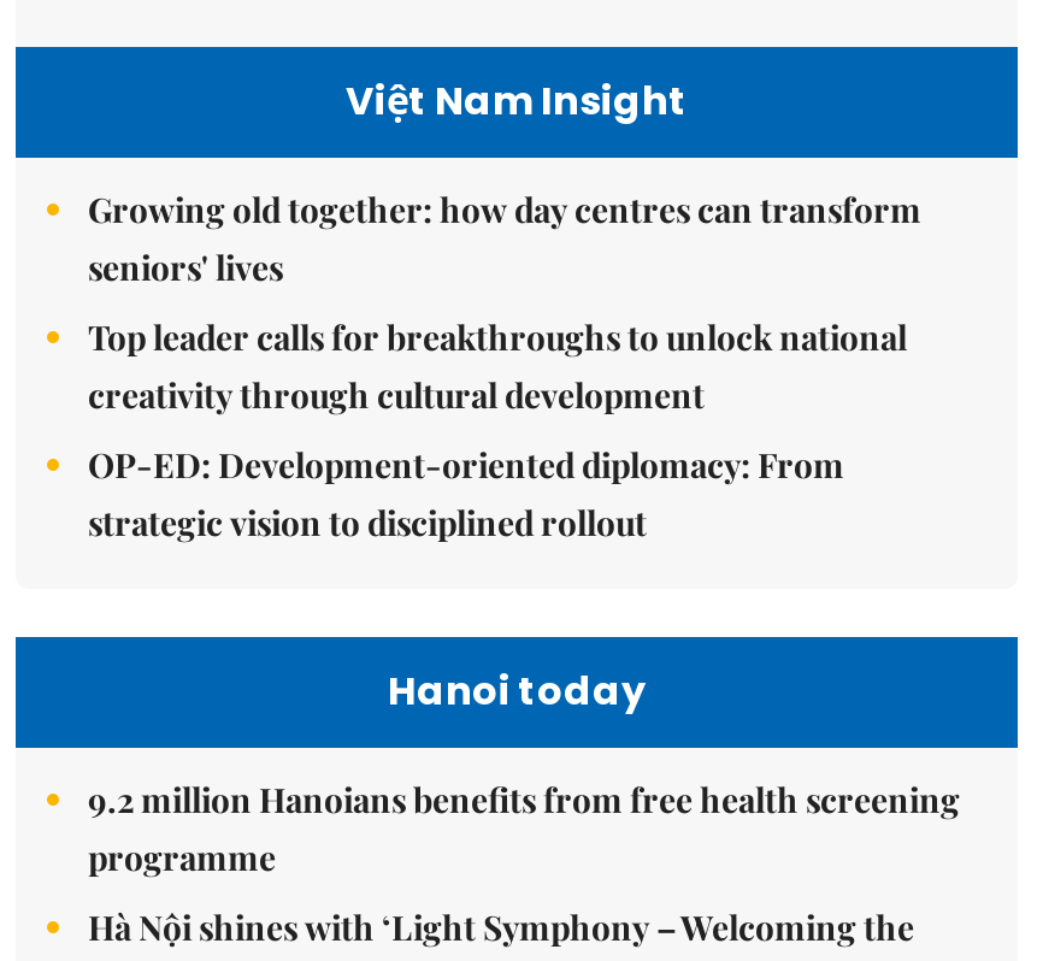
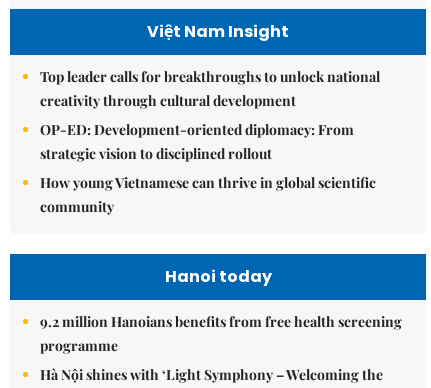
[88,187,921,291] Growing old together: how day centres can transform | seniors' lives -> none
moved [88,315,907,546] -> [40,67,380,163]: Top leader calls for breakthroughs to unlock national | creativity through cultural development | OP-ED: Development-oriented diplomacy: From | strategic vision to disciplined rollout
none -> [40,173,376,216] How young Vietnamese can thrive in global scientific | community

